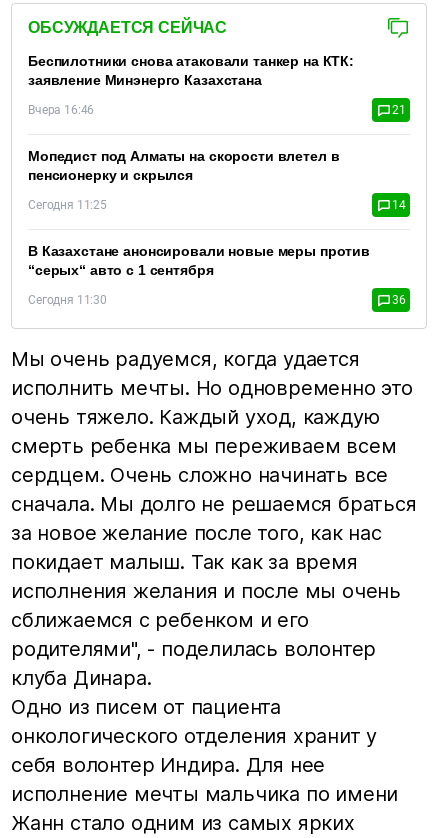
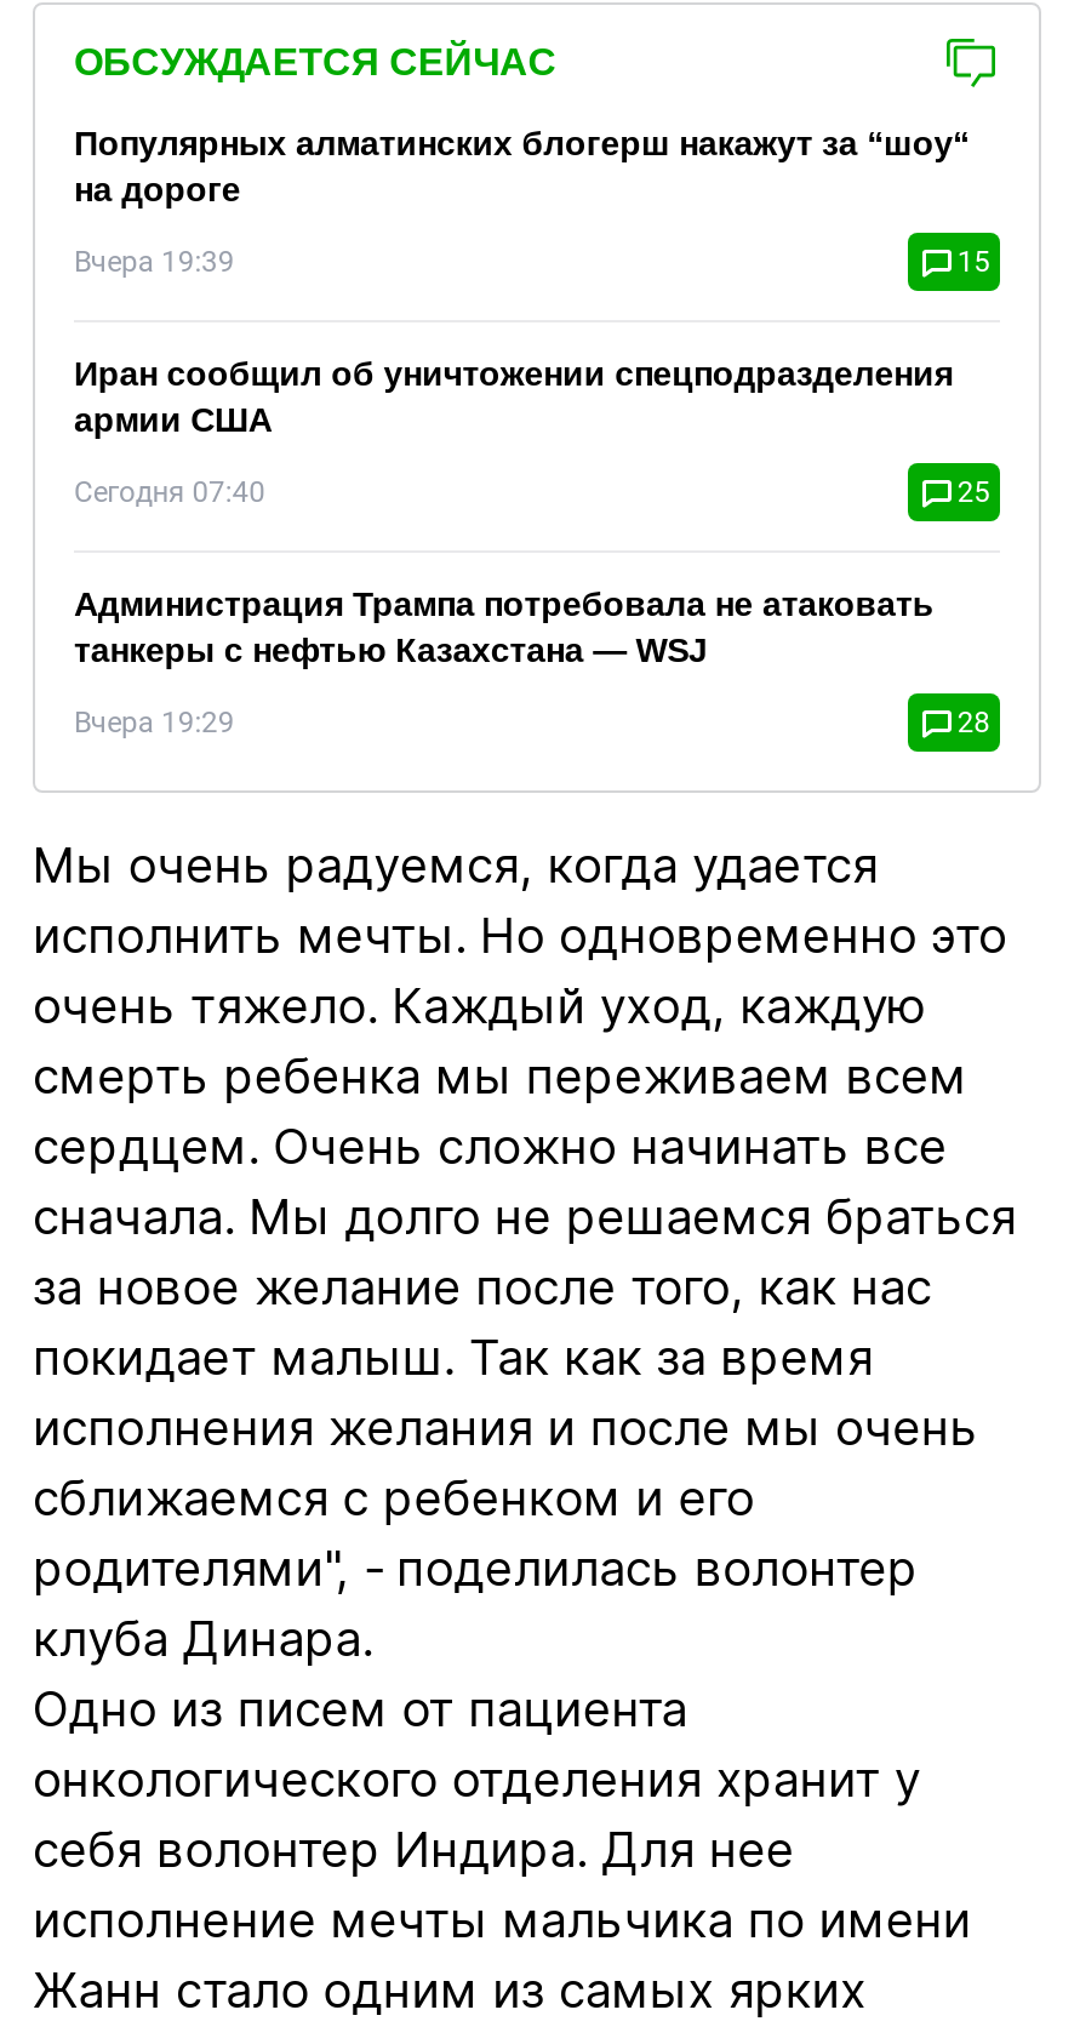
[28,53,354,88] Беспилотники снова атаковали танкер на КТК: | заявление Минэнерго Казахстана -> [74,125,969,210] Популярных алматинских блогерш накажут за “шоу“ | на дороге
[28,103,406,117] Вчера 16:46 | 21 -> [74,246,990,280] Вчера 19:39 | 15
[28,148,339,183] Мопедист под Алматы на скорости влетел в | пенсионерку и скрылся -> [74,355,953,440] Иран сообщил об уничтожении спецподразделения | армии США
[28,198,406,212] Сегодня 11:25 | 14 -> [74,476,990,510] Сегодня 07:40 | 25
[28,243,370,278] В Казахстане анонсировали новые меры против | “серых“ авто с 1 сентября -> [74,586,934,670] Администрация Трампа потребовала не атаковать | танкеры с нефтью Казахстана — WSJ
[28,293,406,307] Сегодня 11:30 | 36 -> [74,707,990,741] Вчера 19:29 | 28

